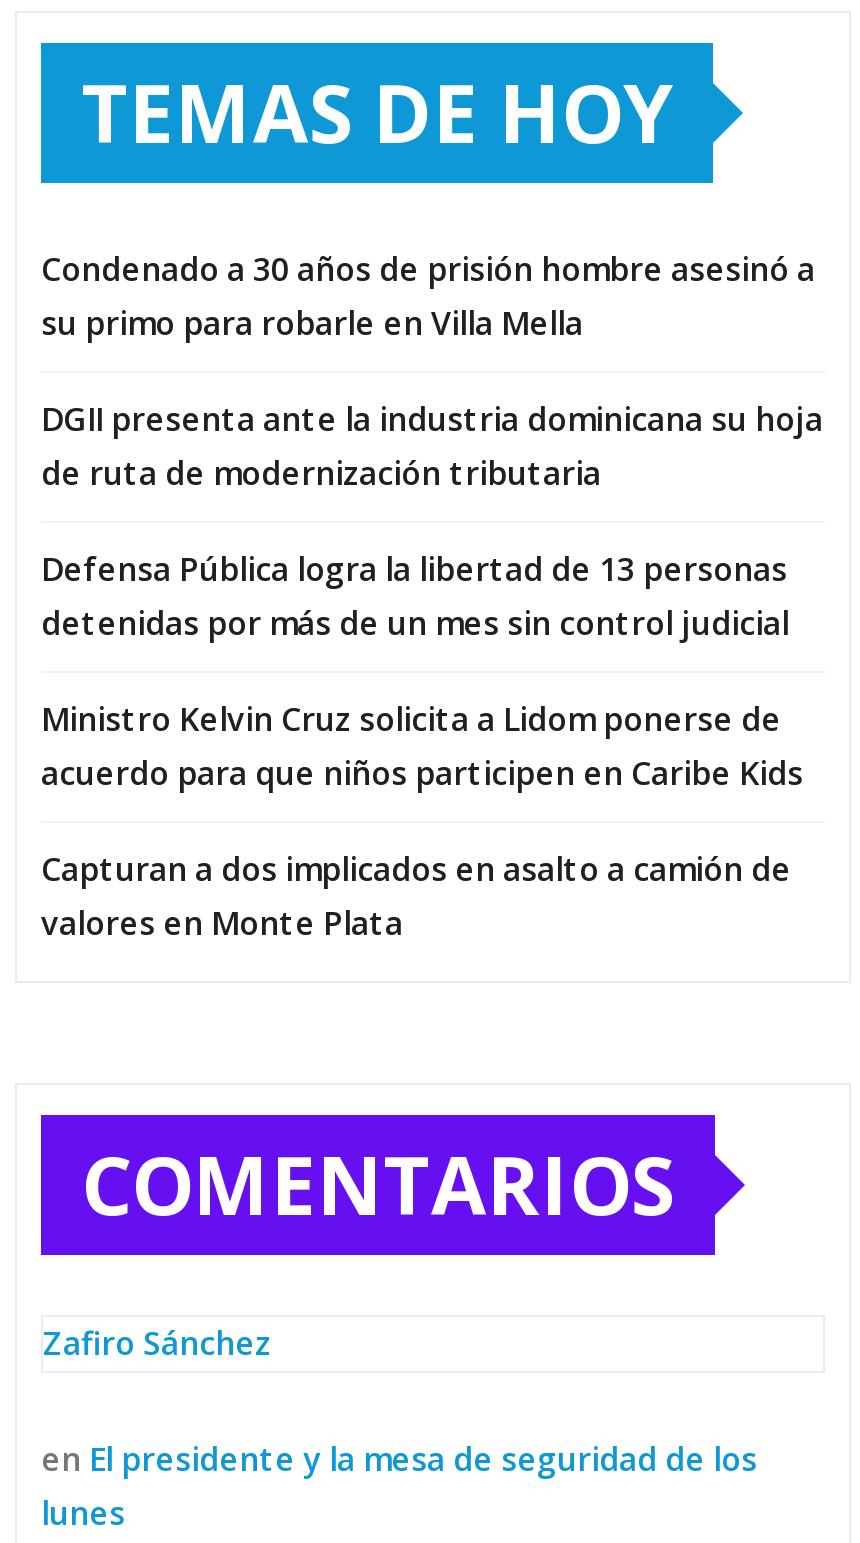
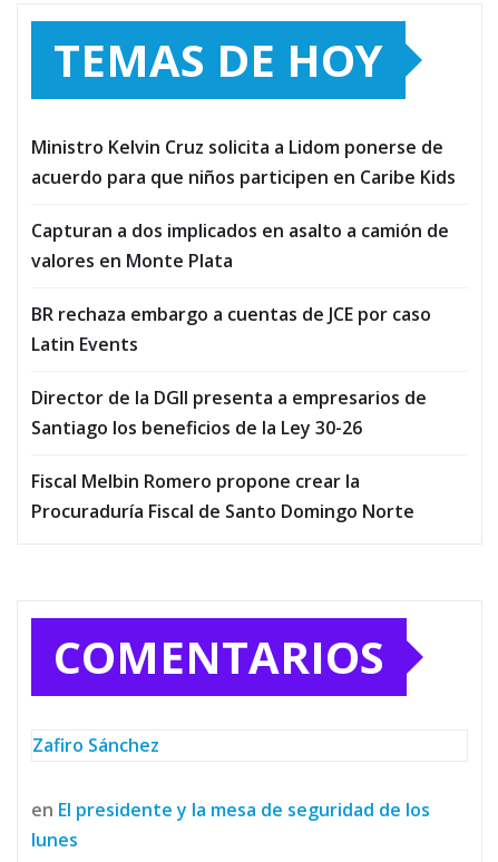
[41,246,823,644] Condenado a 30 años de prisión hombre asesinó a | su primo para robarle en Villa Mella | DGII presenta ante la industria dominicana su hoja | de ruta de modernización tributaria | Defensa Pública logra la libertad de 13 personas | detenidas por más de un mes sin control judicial -> none
moved [41,696,803,944] -> [31,134,456,272]: Ministro Kelvin Cruz solicita a Lidom ponerse de | acuerdo para que niños participen en Caribe Kids | Capturan a dos implicados en asalto a camión de | valores en Monte Plata
none -> [31,301,431,523] BR rechaza embargo a cuentas de JCE por caso | Latin Events | Director de la DGII presenta a empresarios de | Santiago los beneficios de la Ley 30-26 | Fiscal Melbin Romero propone crear la | Procuraduría Fiscal de Santo Domingo Norte

